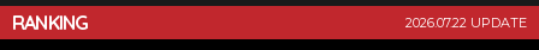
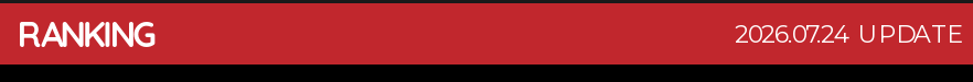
[405,14,527,31] 2026.07.22 UPDATE -> [735,19,962,49] 2026.07.24 UPDATE

